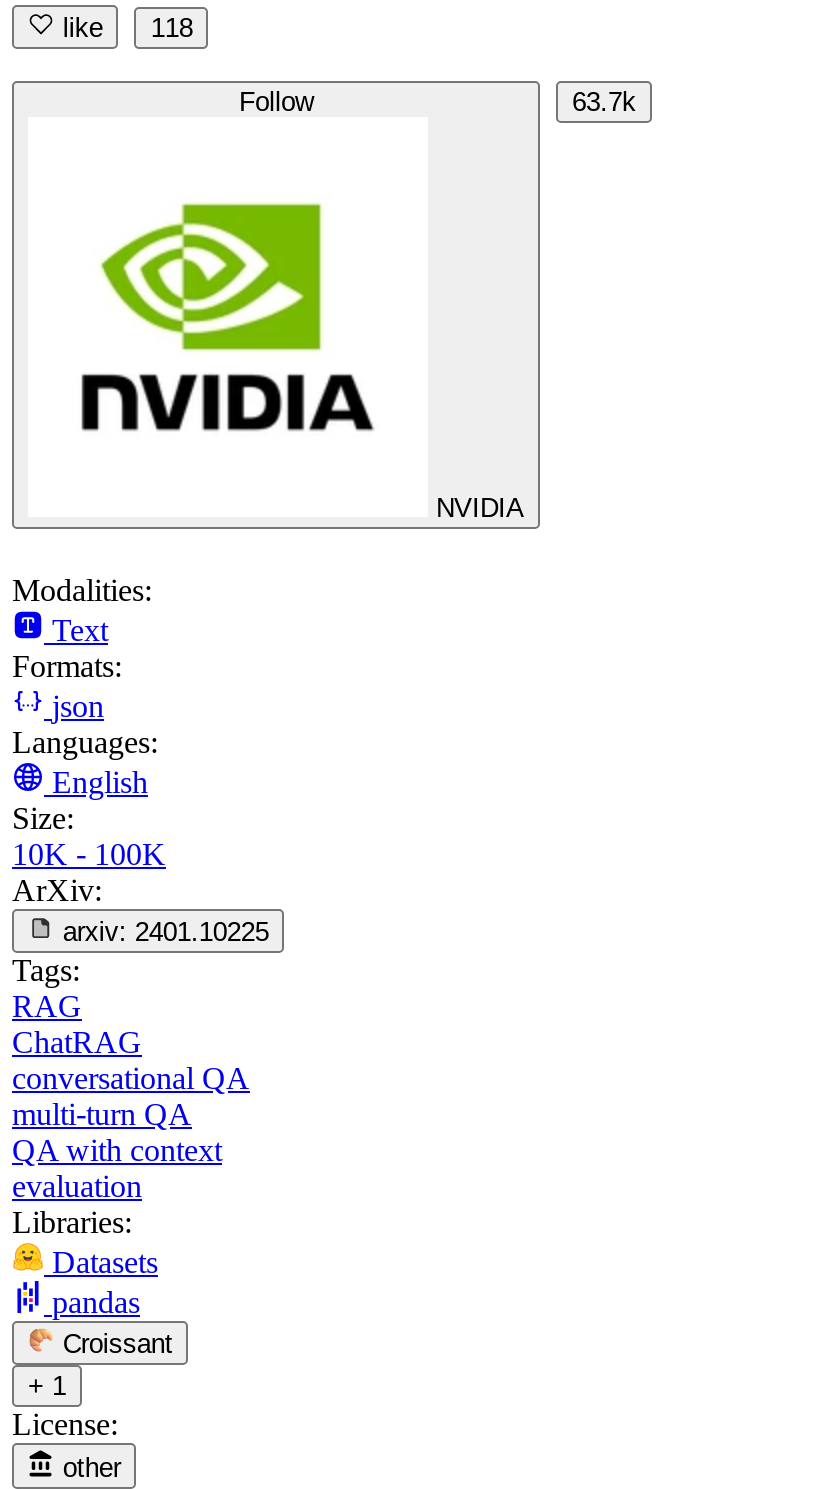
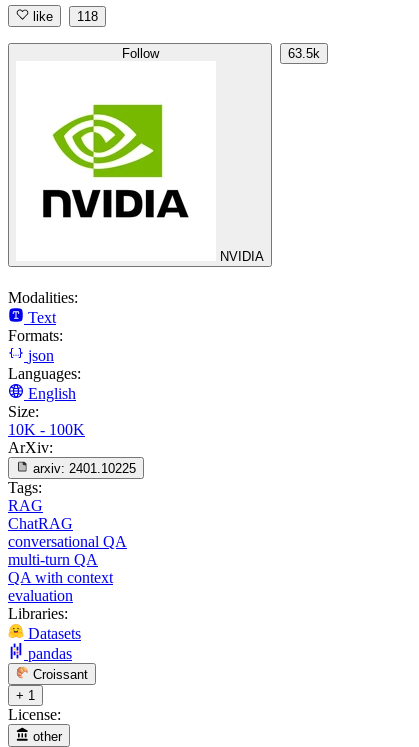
[572,87,636,117] 63.7k -> [288,46,320,61] 63.5k

